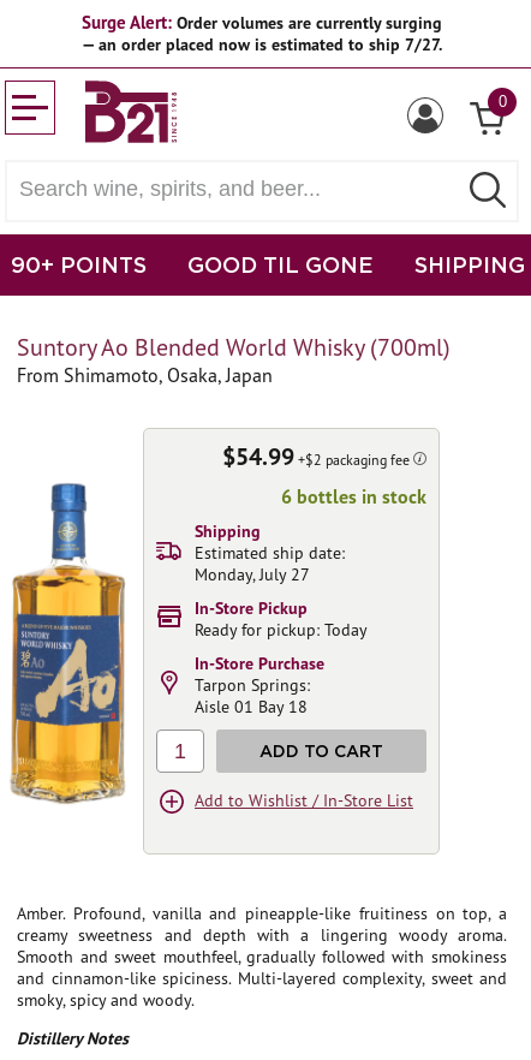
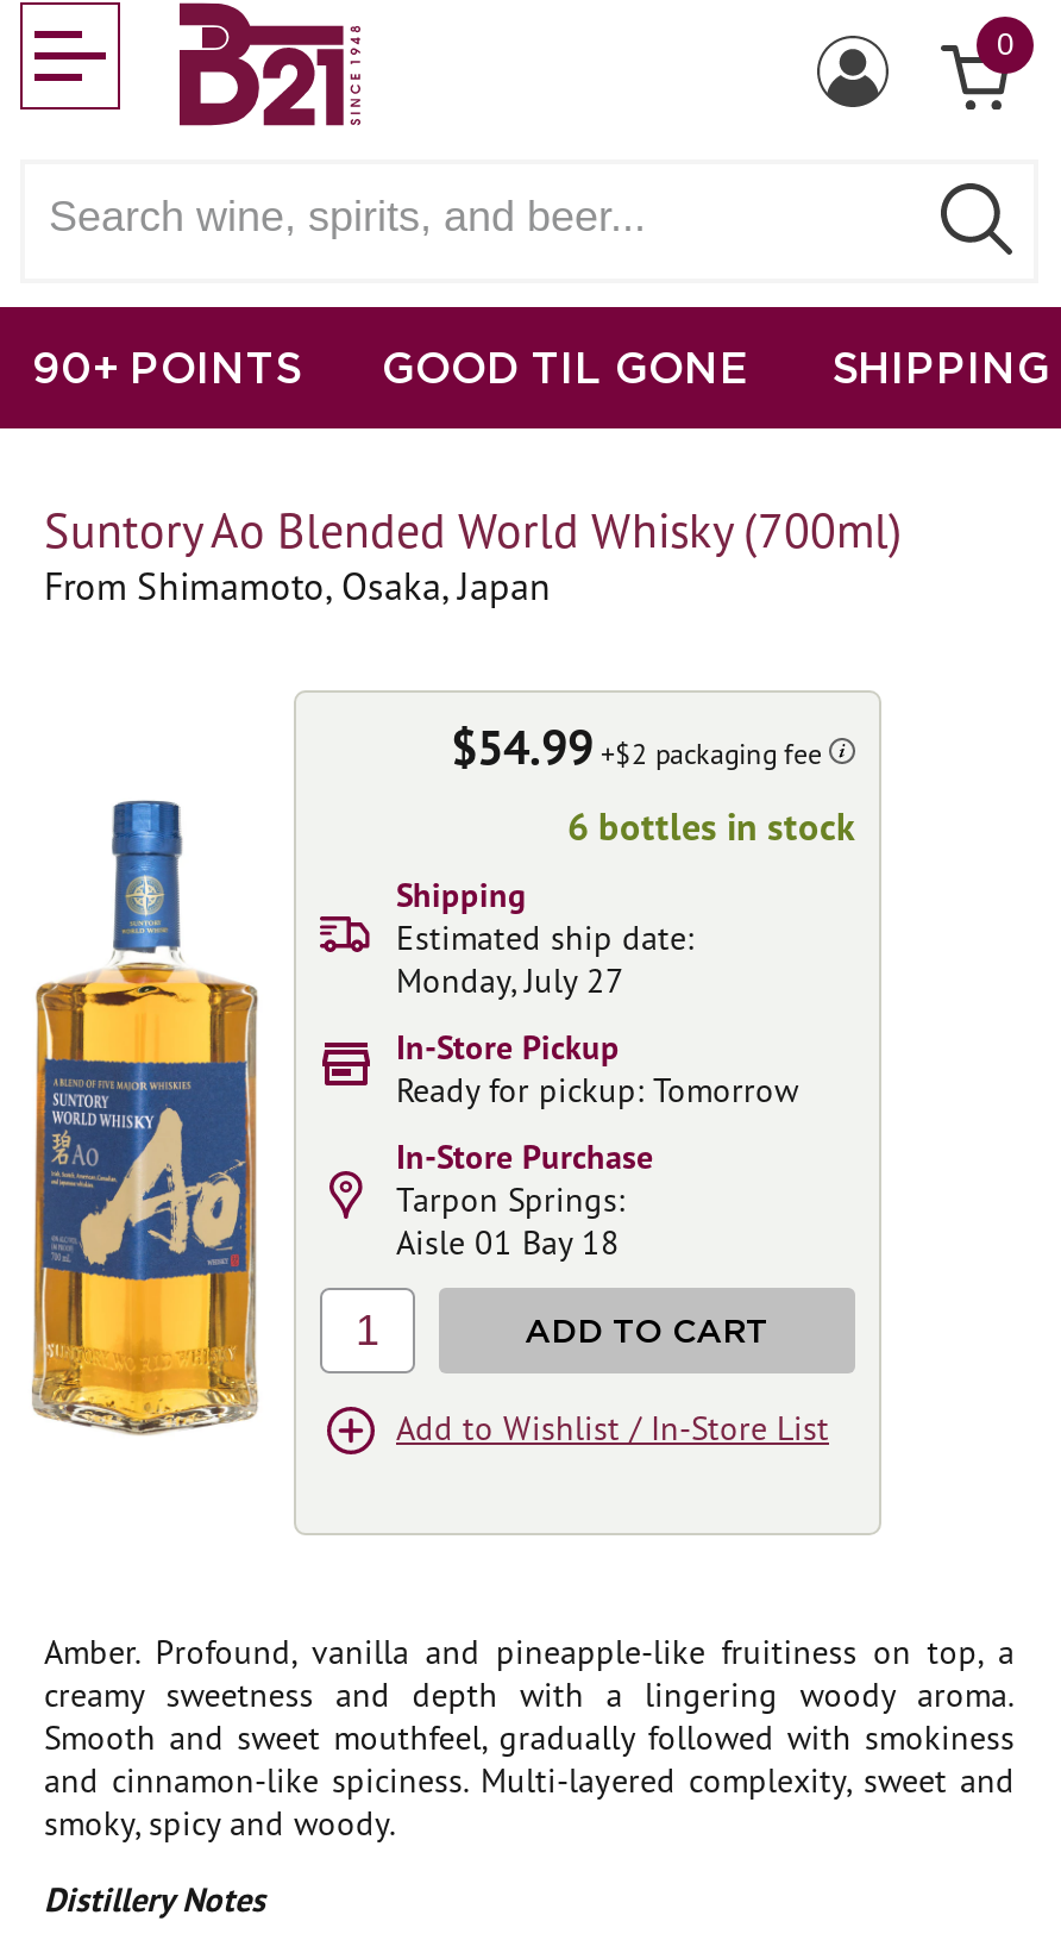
[82,11,442,55] Surge Alert: Order volumes are currently surging | — an order placed now is estimated to ship 7/27. -> none
[195,619,368,641] Ready for pickup: Today -> [396,1069,798,1112] Ready for pickup: Tomorrow

